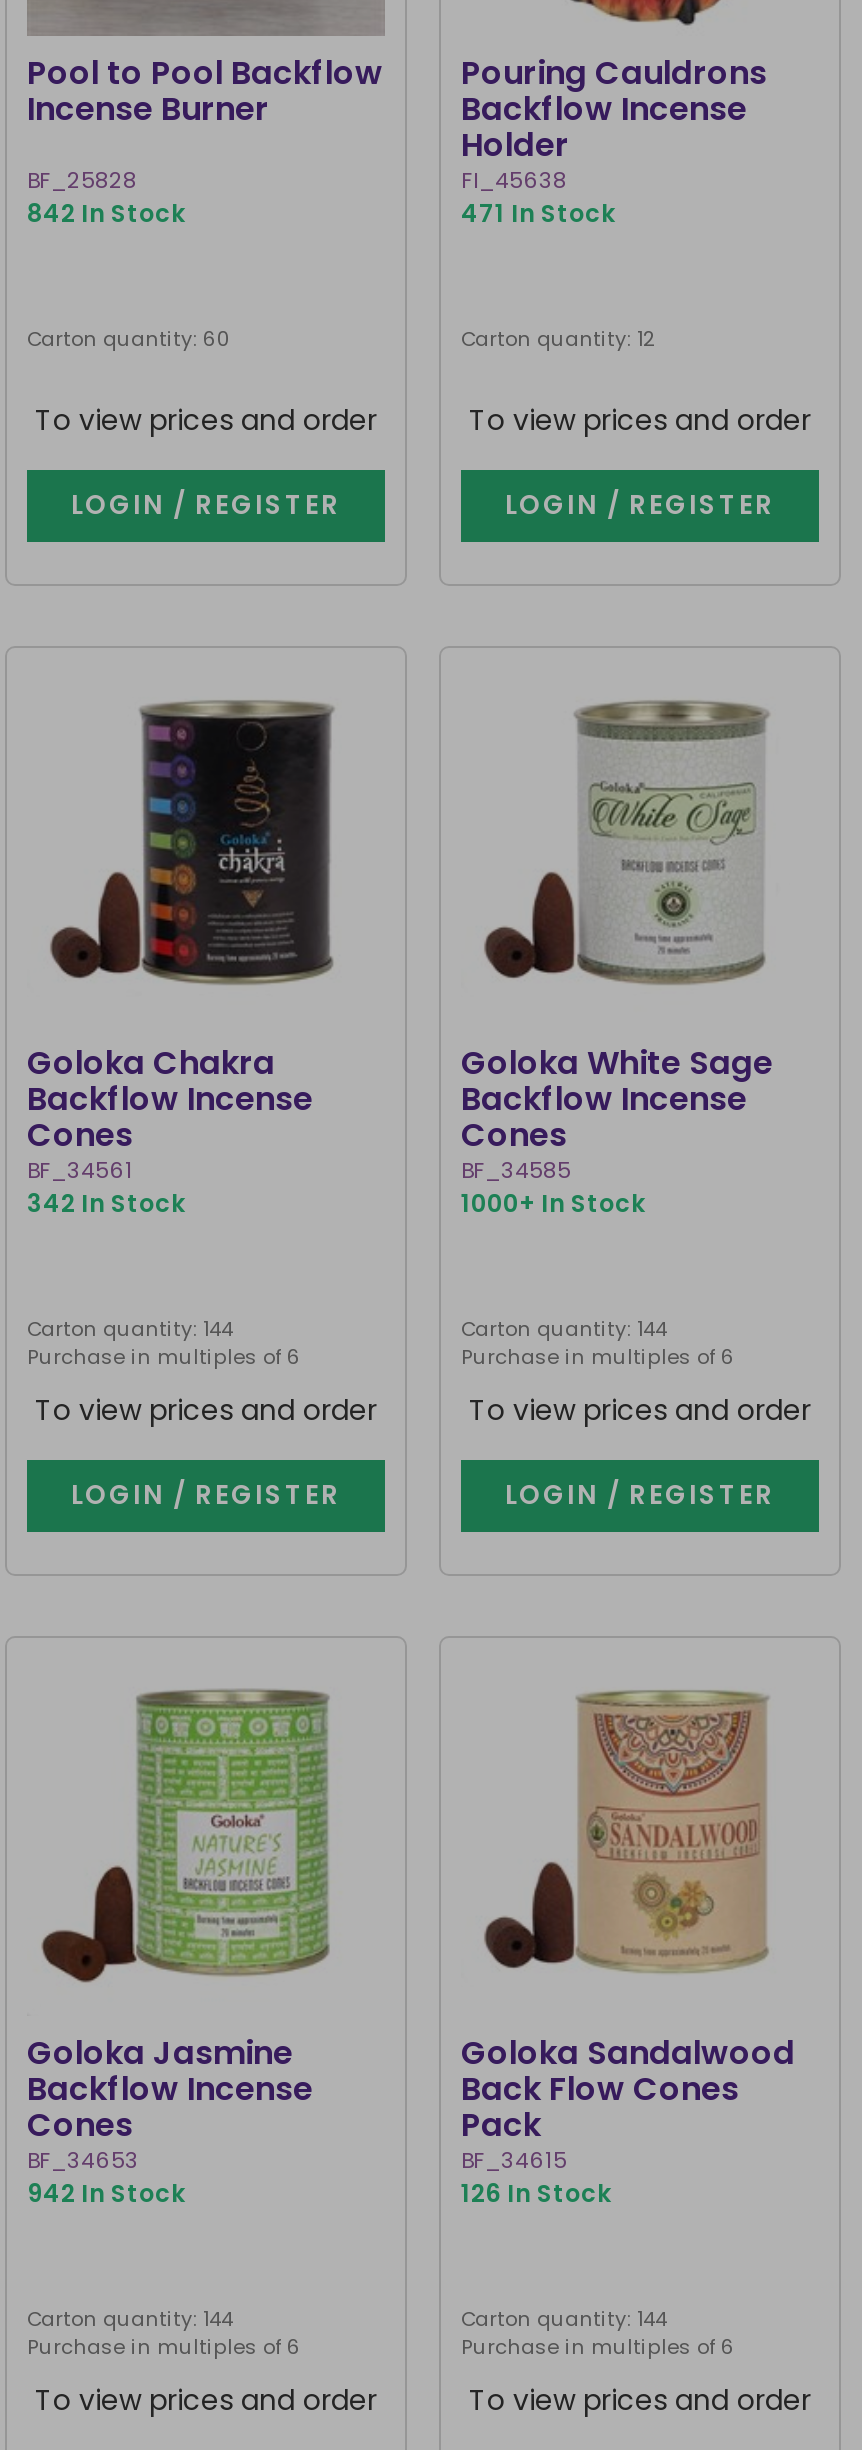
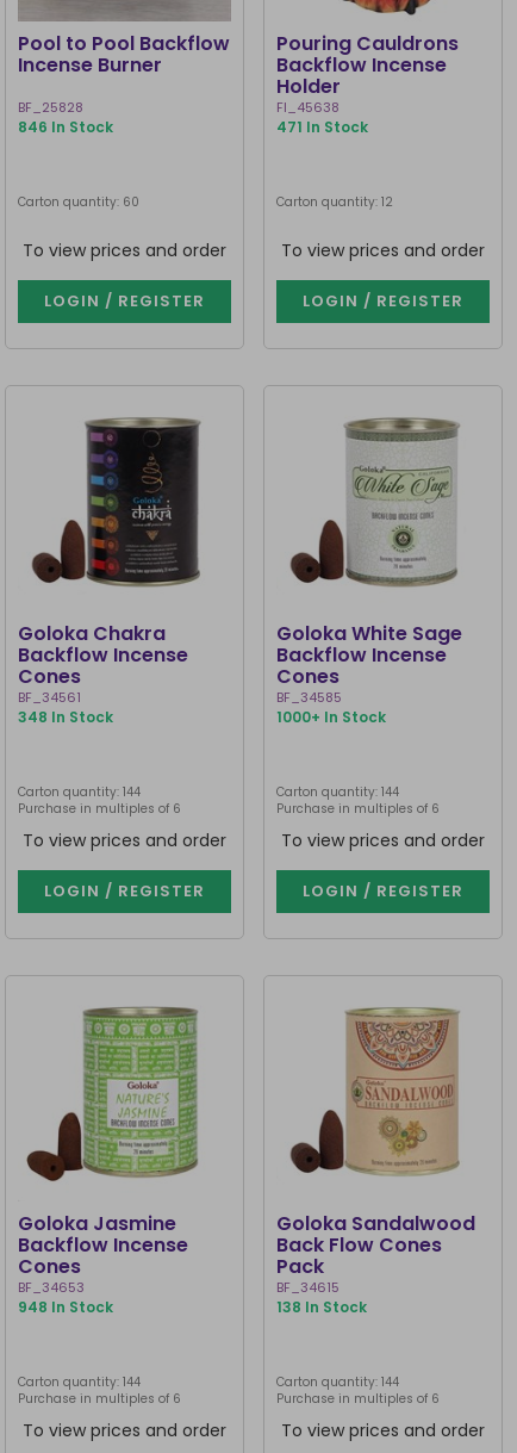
[27,196,185,230] 842 In Stock -> [18,117,113,137] 846 In Stock
[27,1186,185,1220] 342 In Stock -> [18,707,113,727] 348 In Stock
[27,2176,185,2210] 942 In Stock -> [18,1297,113,1317] 948 In Stock
[461,2176,611,2210] 126 In Stock -> [276,1297,367,1317] 138 In Stock

